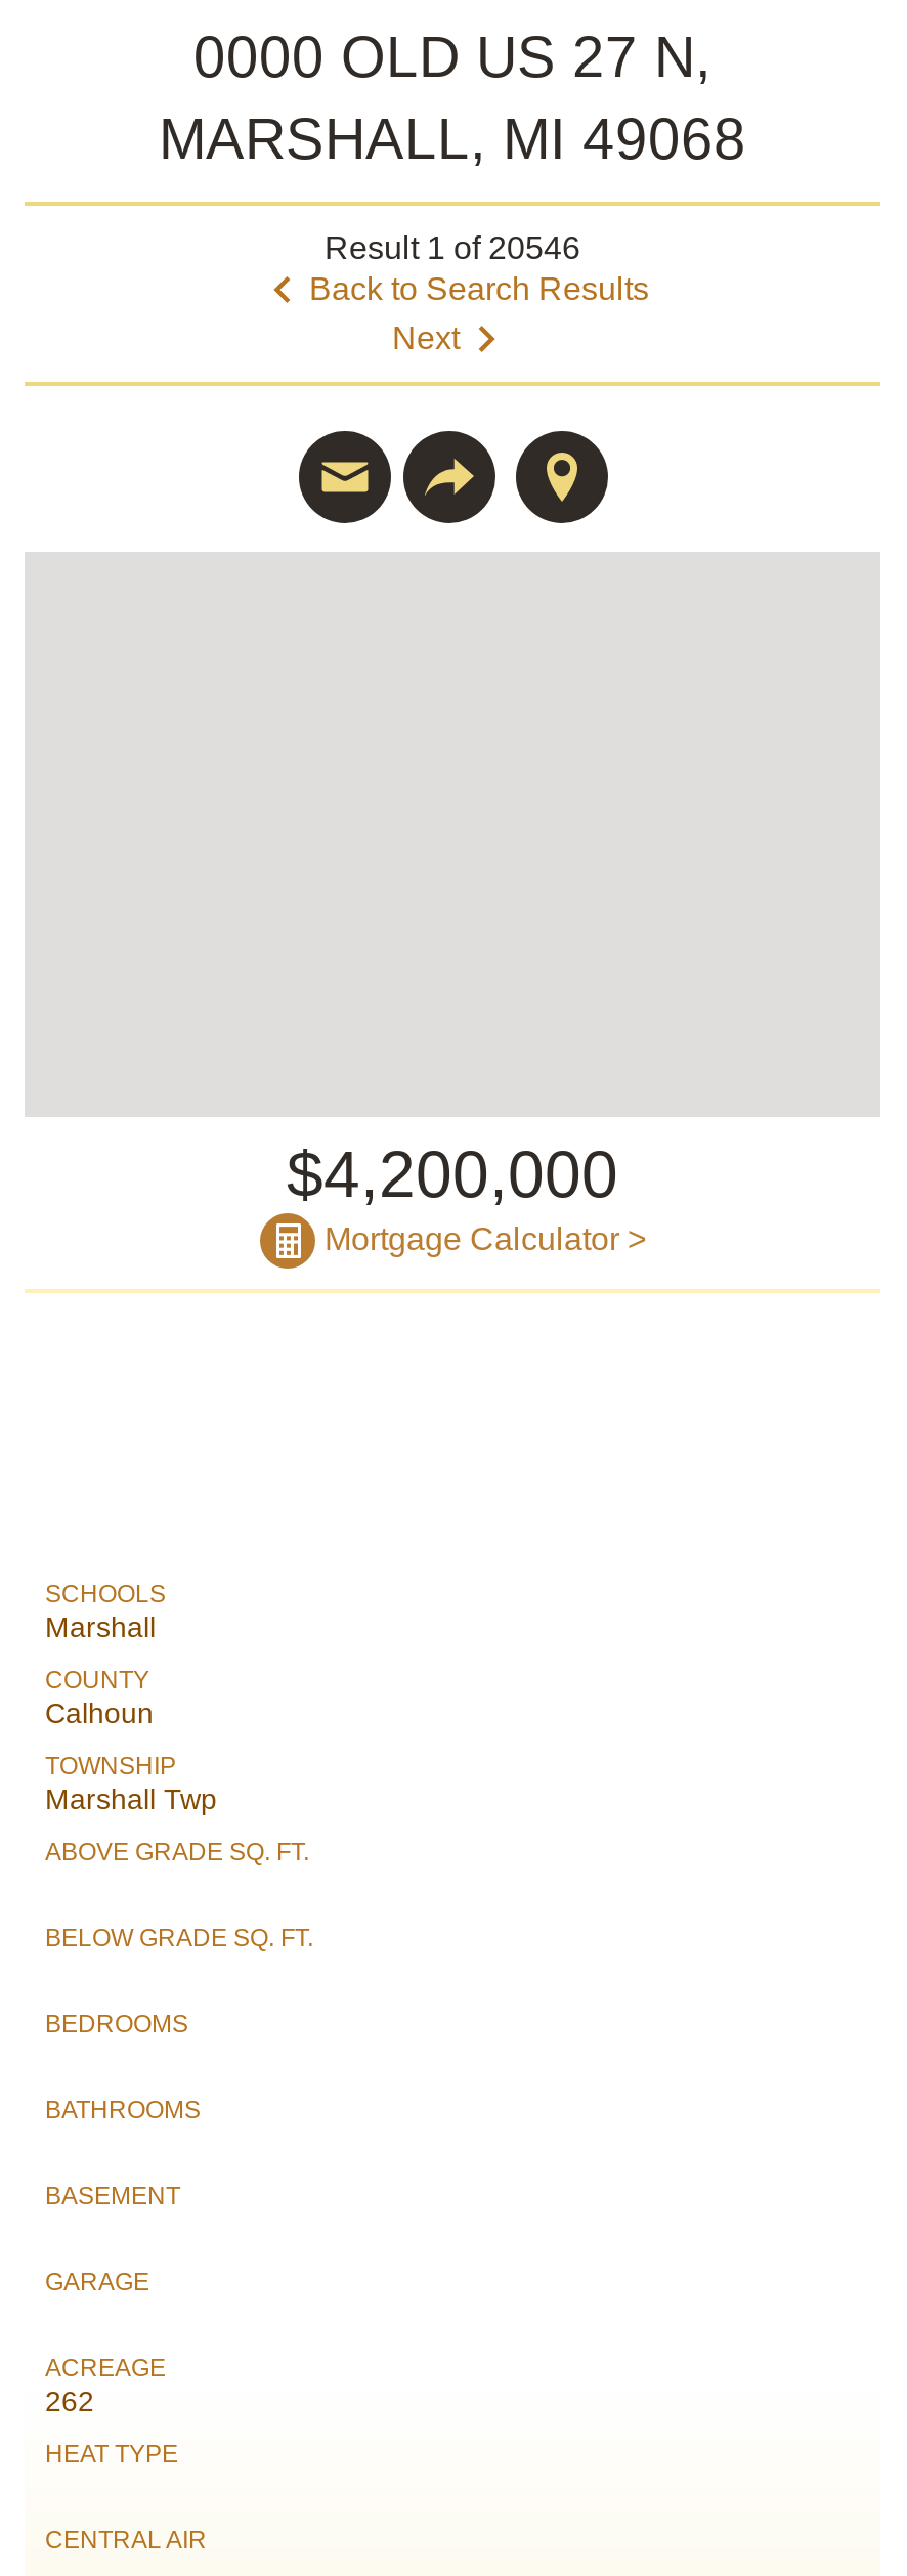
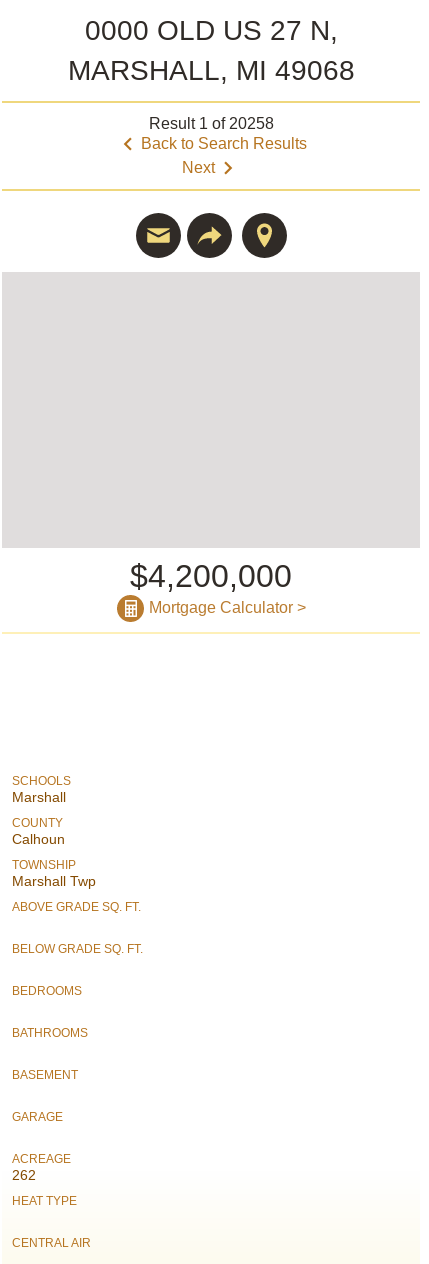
[325,230,580,265] Result 1 of 20546 -> [148,115,273,132] Result 1 of 20258

